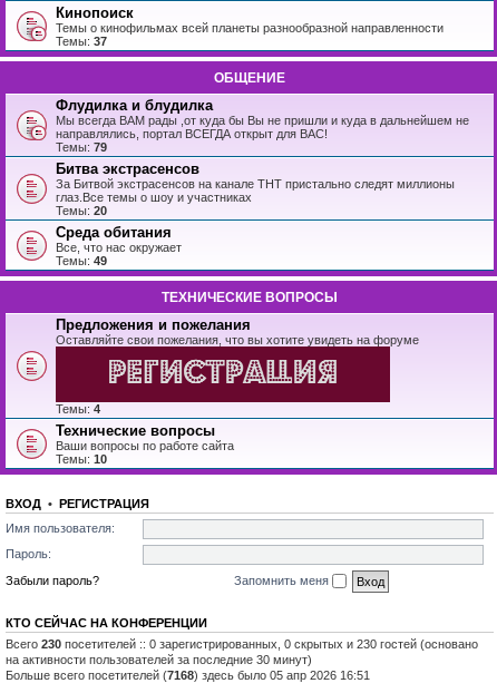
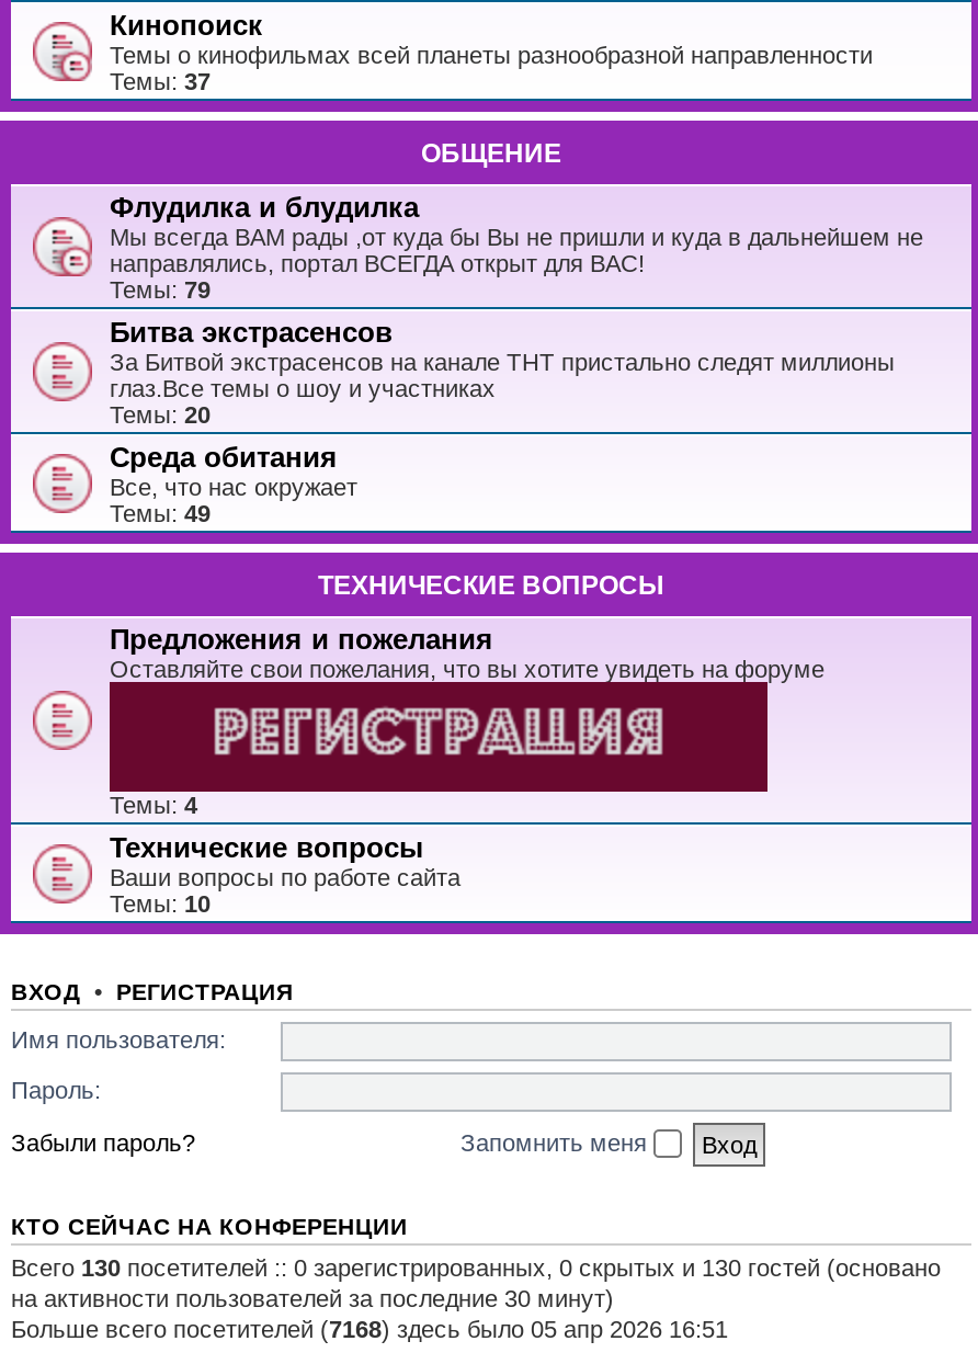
[6,638,478,651] Всего 230 посетителей :: 0 зарегистрированных, 0 скрытых и 230 гостей (основано -> [11,1255,941,1281] Всего 130 посетителей :: 0 зарегистрированных, 0 скрытых и 130 гостей (основано

